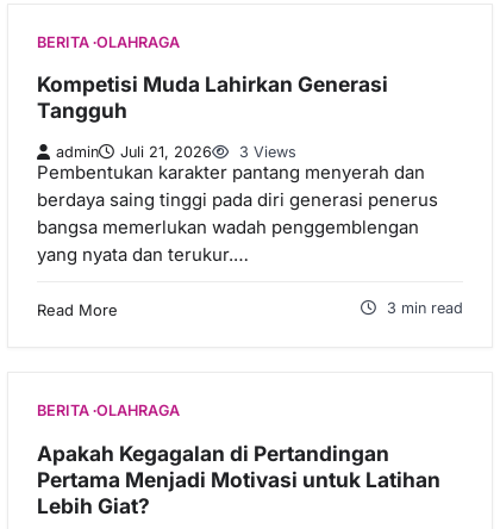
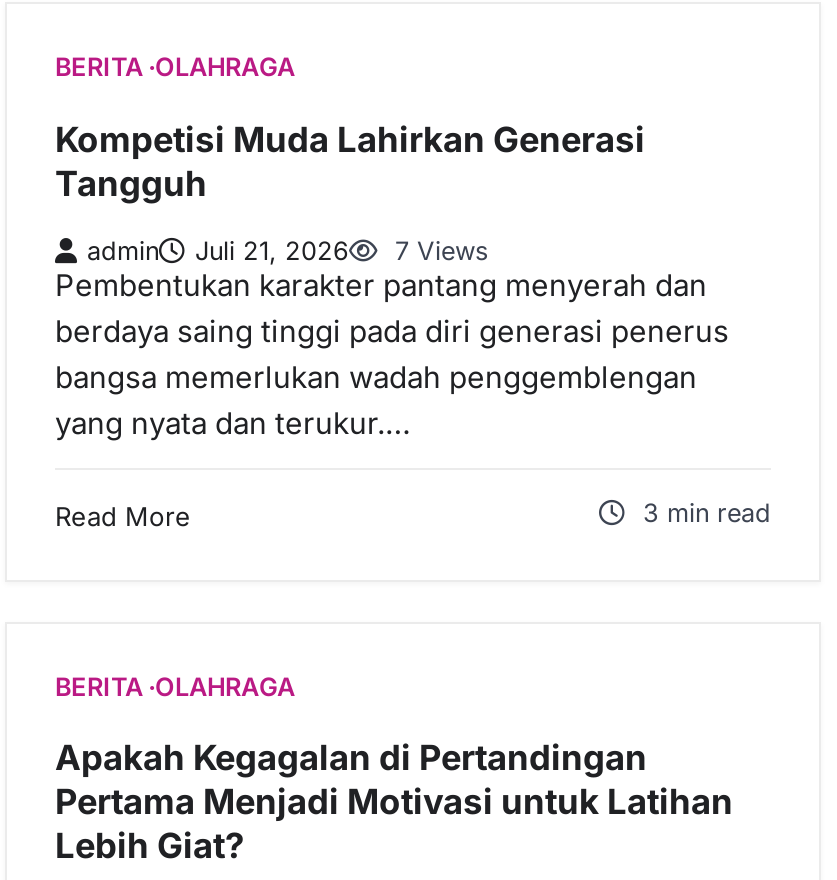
[56,142,296,160] admin Juli 21, 2026 3 Views -> [87,236,489,266] admin Juli 21, 2026 7 Views

